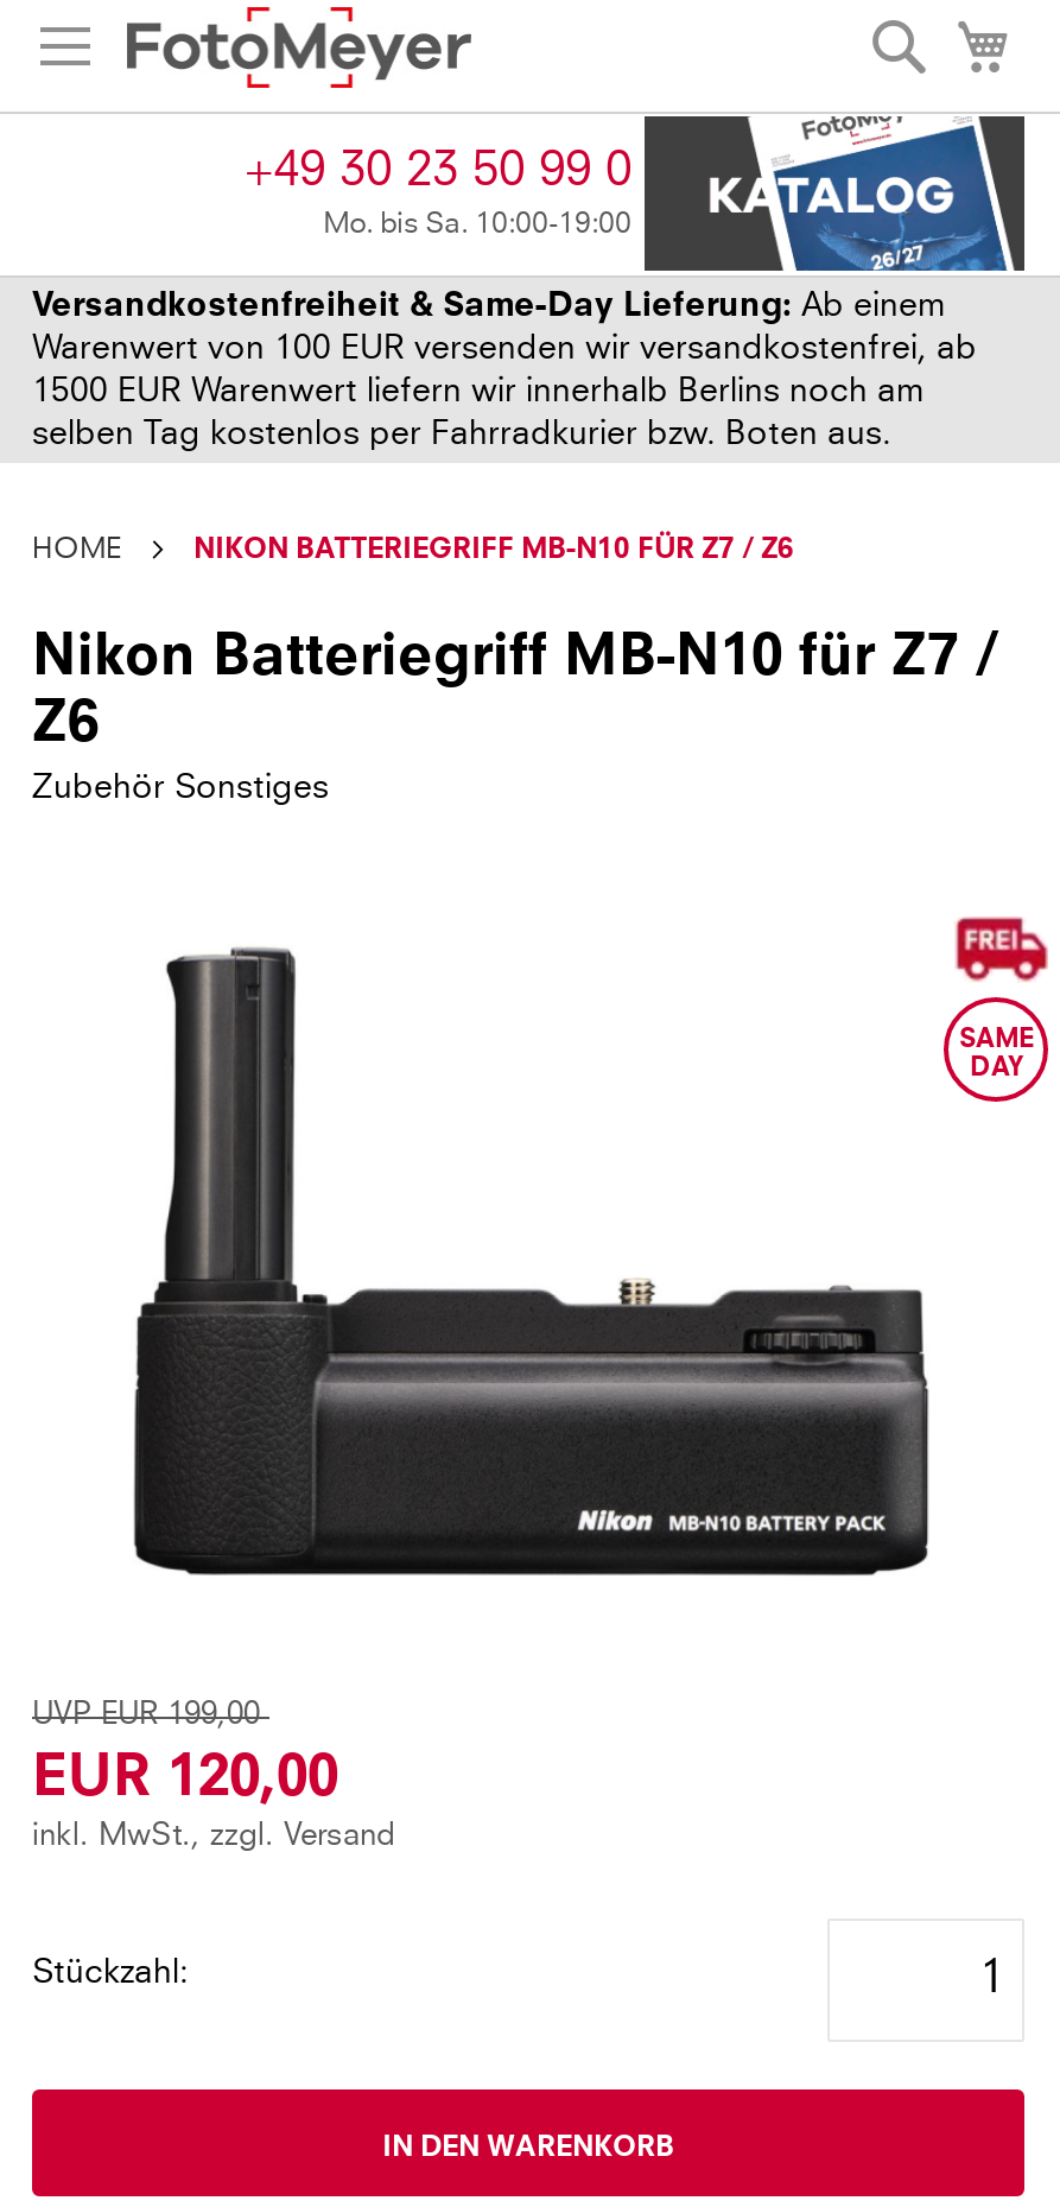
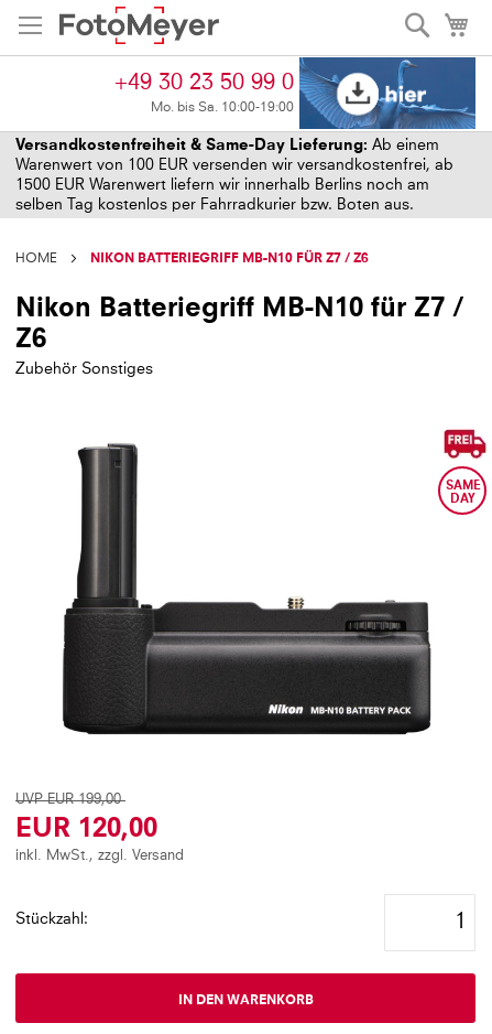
[642,116,1027,273] [image] -> [298,56,477,130] [image]

